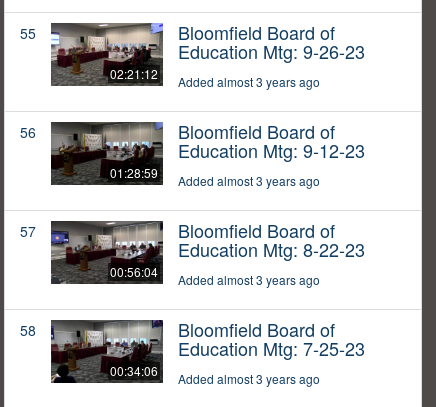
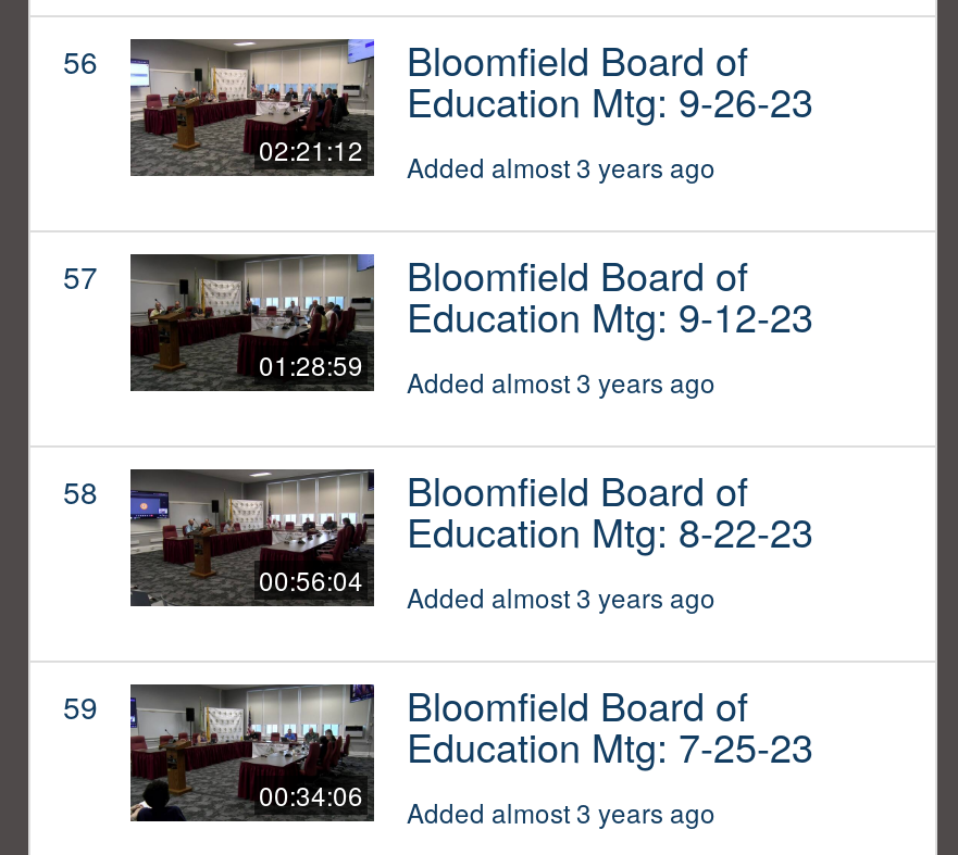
[20,23,36,43] 55 -> [63,40,98,83] 56
[20,122,36,142] 56 -> [63,255,98,298] 57
[20,221,36,241] 57 -> [63,470,98,513] 58
[20,320,36,340] 58 -> [63,685,98,729] 59

